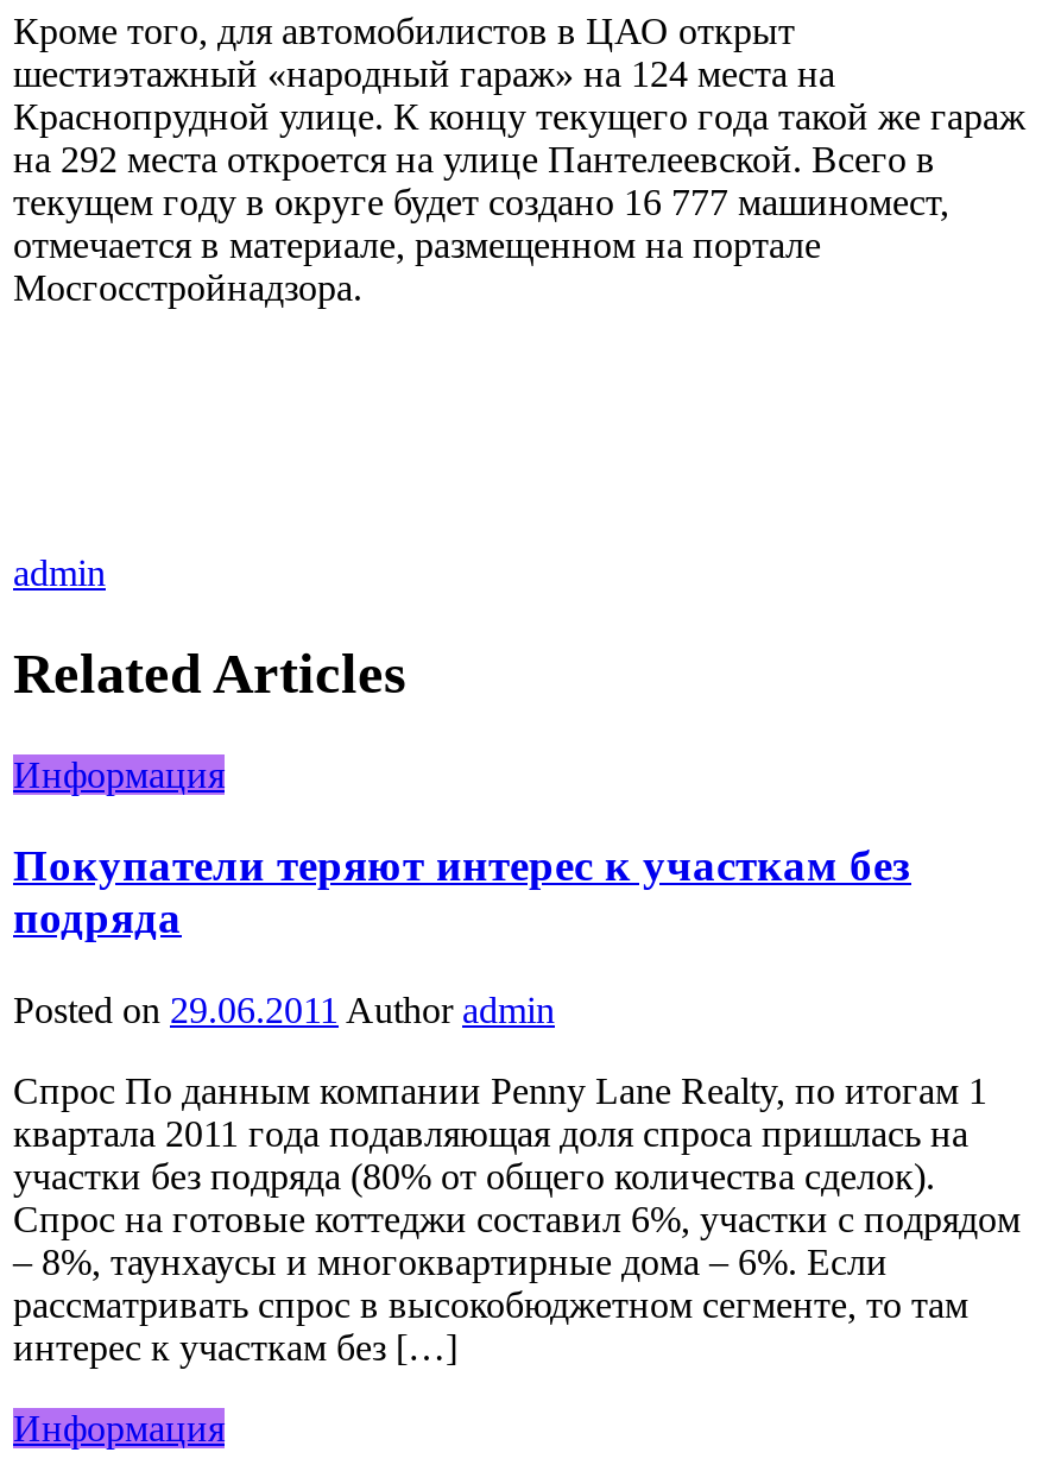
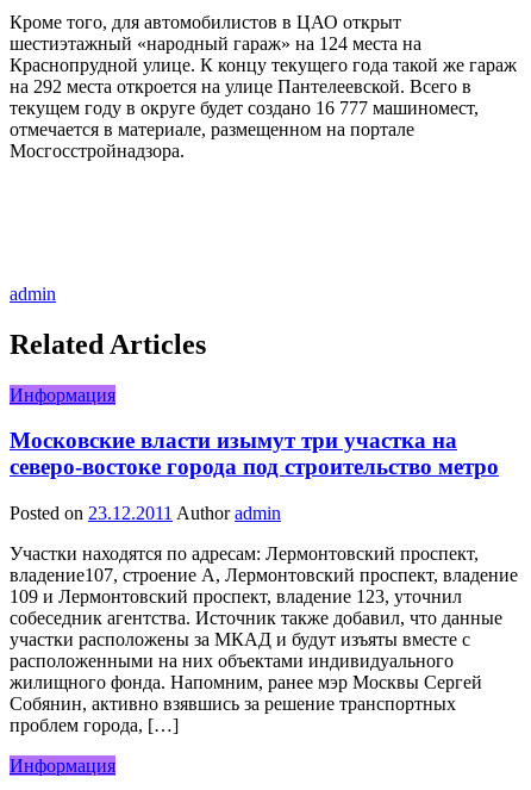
[13,841,911,943] Покупатели теряют интерес к участкам без | подряда -> [10,428,499,479] Московские власти изымут три участка на | северо-востоке города под строительство метро
[13,990,555,1030] Posted on 29.06.2011 Author admin -> [10,503,281,523] Posted on 23.12.2011 Author admin
[13,1071,1021,1368] Спрос По данным компании Penny Lane Realty, по итогам 1 | квартала 2011 года подавляющая доля спроса пришлась на | участки без подряда (80% от общего количества сделок). | Спрос на готовые коттеджи составил 6%, участки с подрядом | – 8%, таунхаусы и многоквартирные дома – 6%. Если | рассматривать спрос в высокобюджетном сегменте, то там | интерес к участкам без […] -> [10,543,518,735] Участки находятся по адресам: Лермонтовский проспект, | владение107, строение А, Лермонтовский проспект, владение | 109 и Лермонтовский проспект, владение 123, уточнил | собеседник агентства. Источник также добавил, что данные | участки расположены за МКАД и будут изъяты вместе с | расположенными на них объектами индивидуального | жилищного фонда. Напомним, ранее мэр Москвы Сергей | Собянин, активно взявшись за решение транспортных | проблем города, […]

